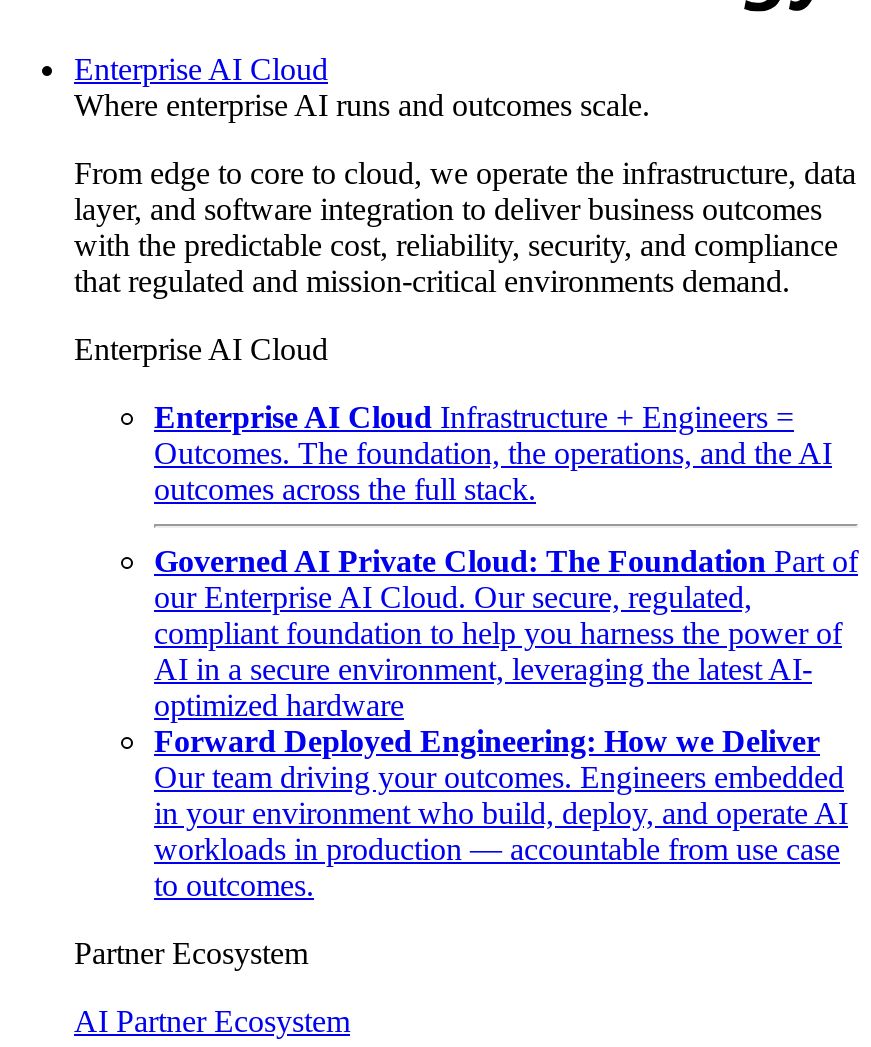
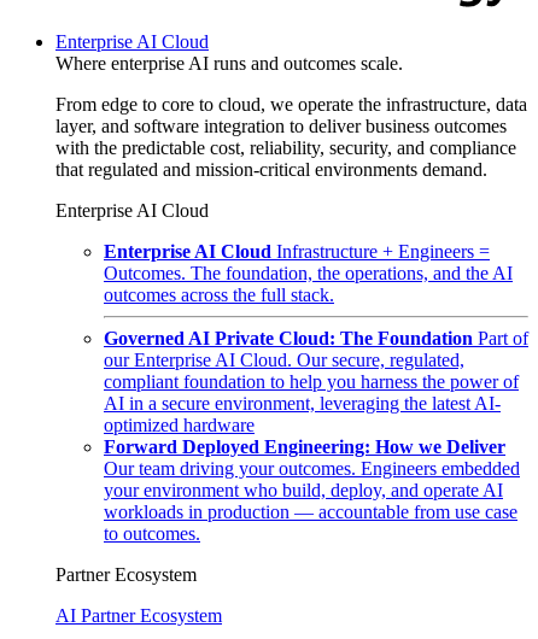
[154,796,848,830] in your environment who build, deploy, and operate AI -> [104,480,503,501] your environment who build, deploy, and operate AI

